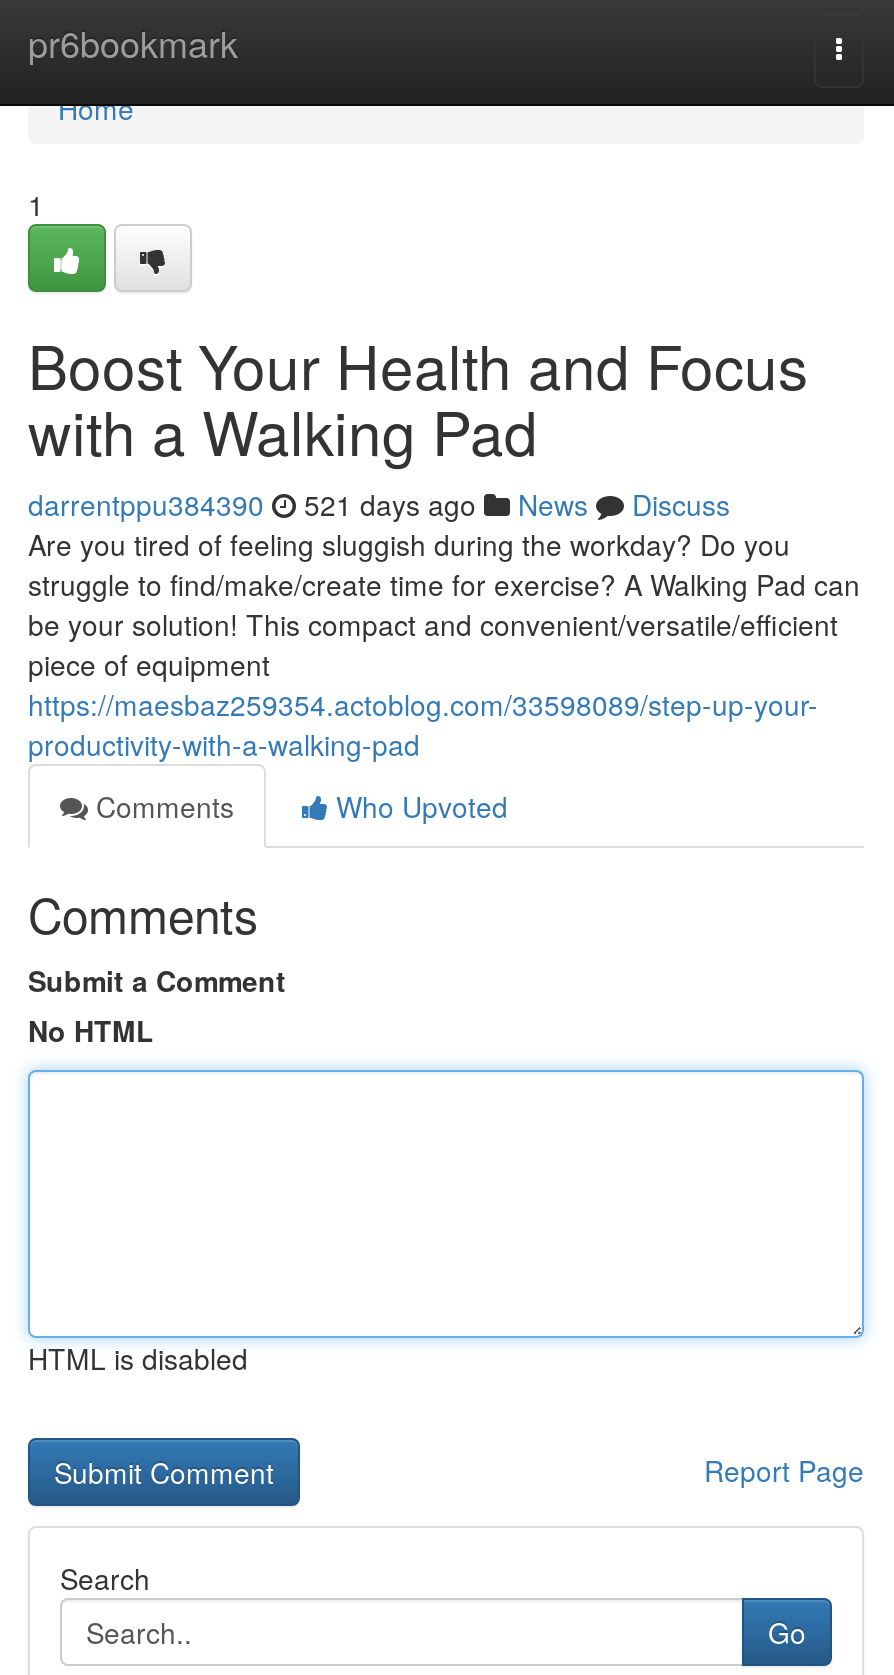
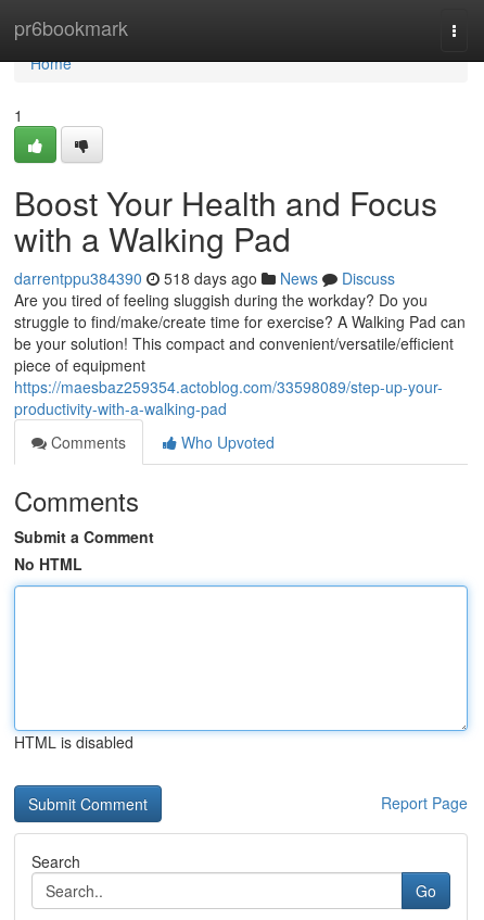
[28,484,730,524] darrentppu384390 521 days ago News Discuss -> [14,267,395,289] darrentppu384390 518 days ago News Discuss

